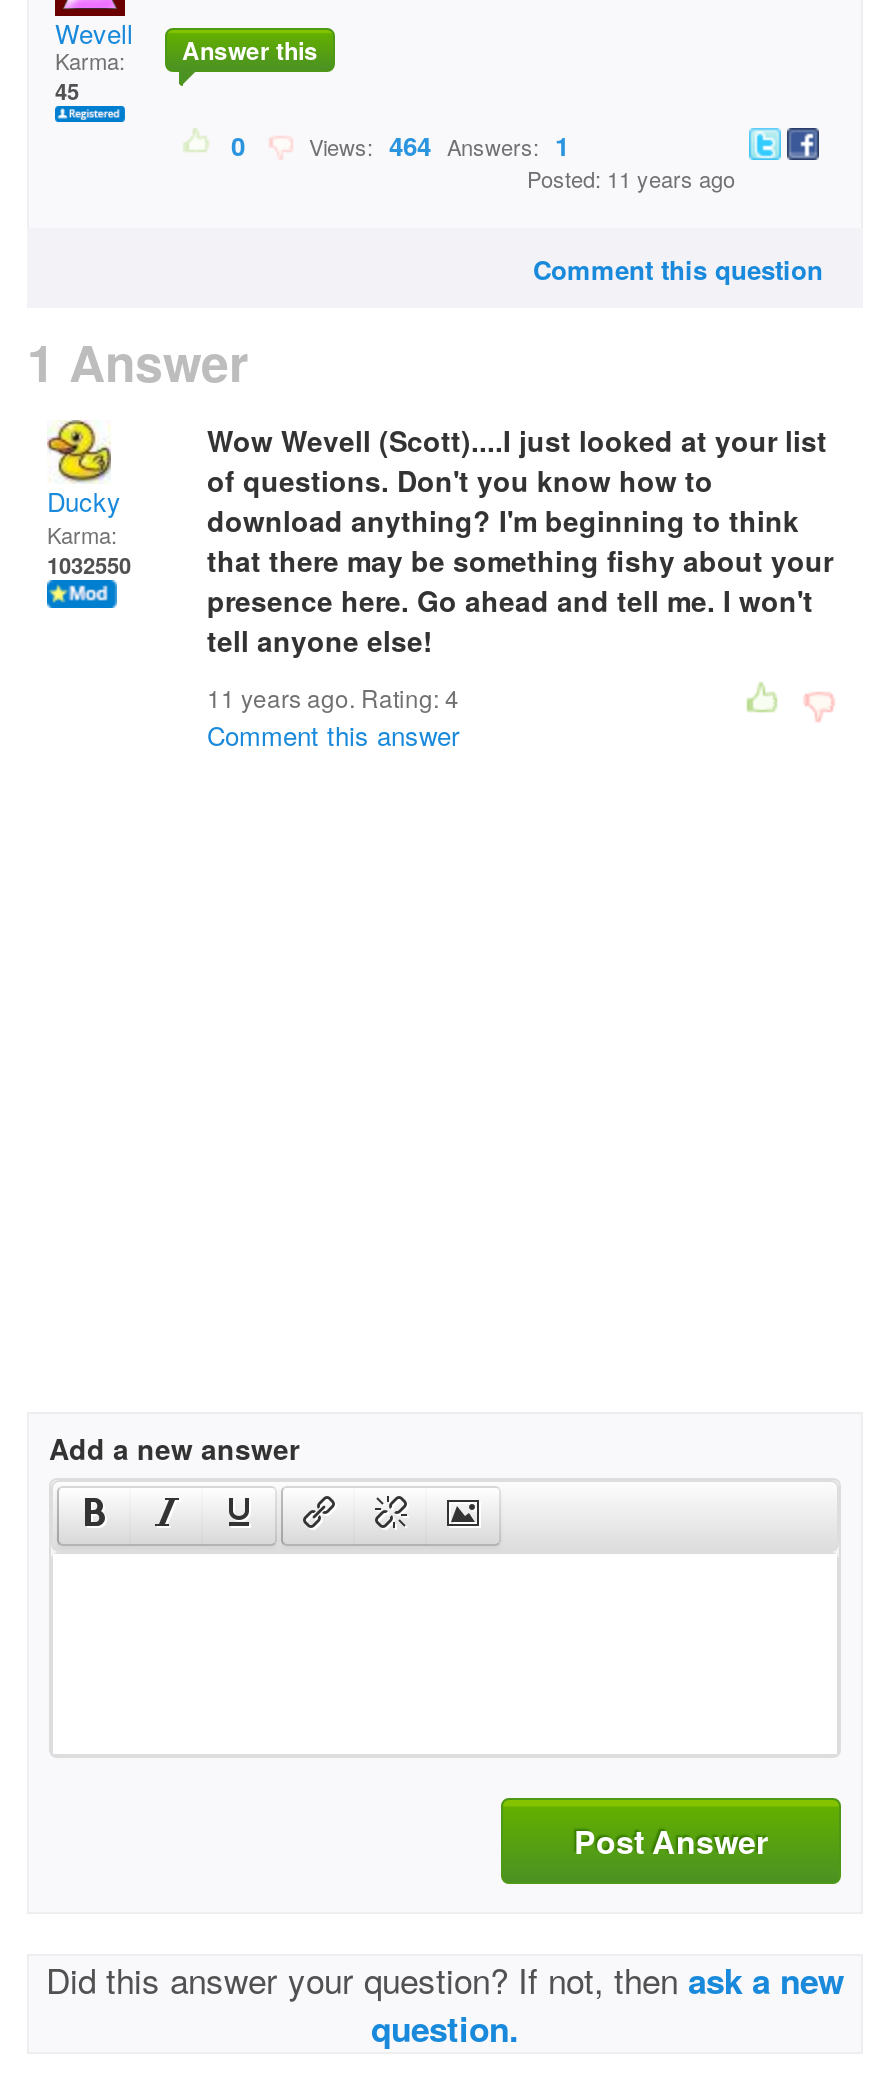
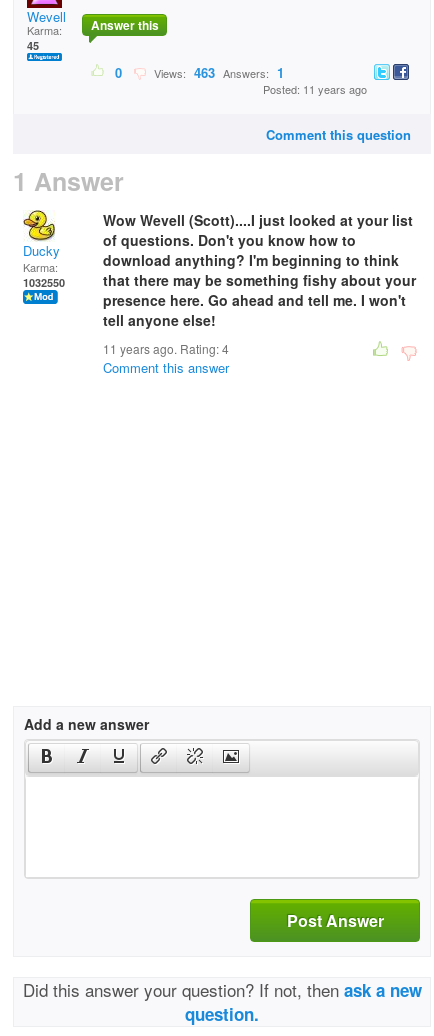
[297,126,569,164] Views: 464 Answers: 1 -> [148,63,284,82] Views: 463 Answers: 1

